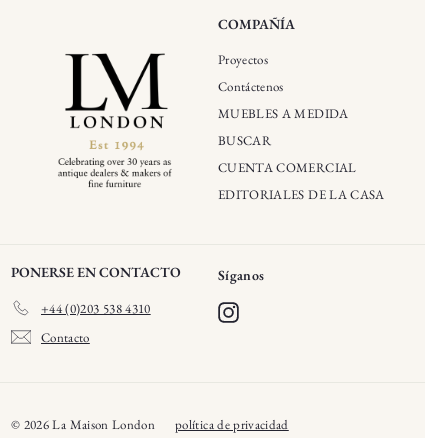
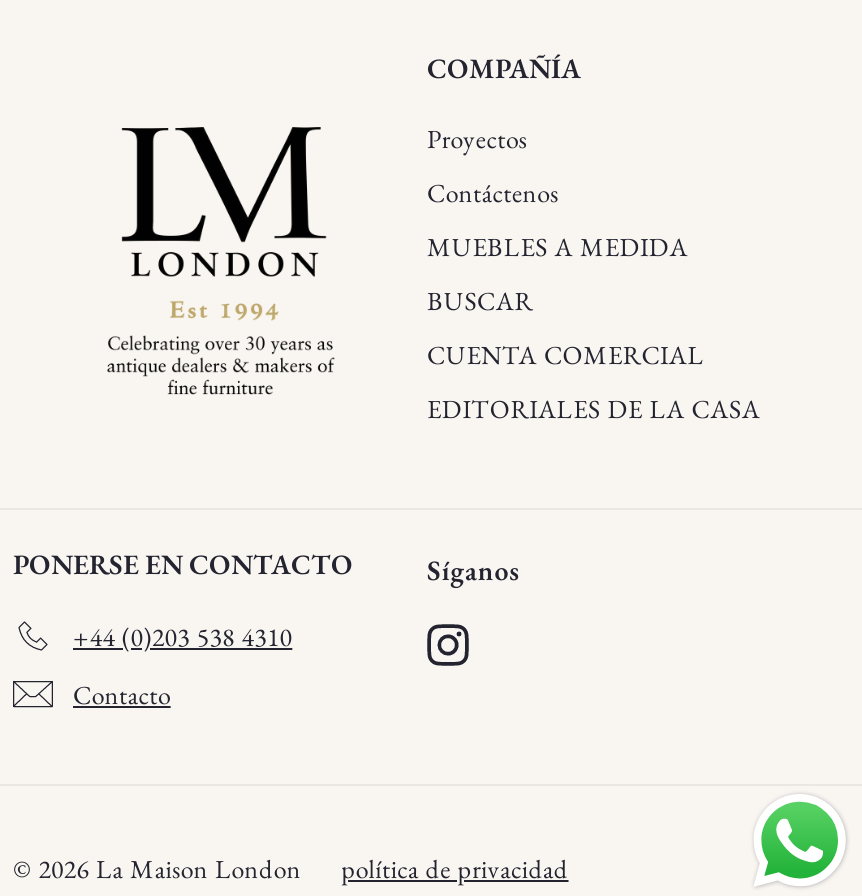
none -> [759,800,841,880] [image]

